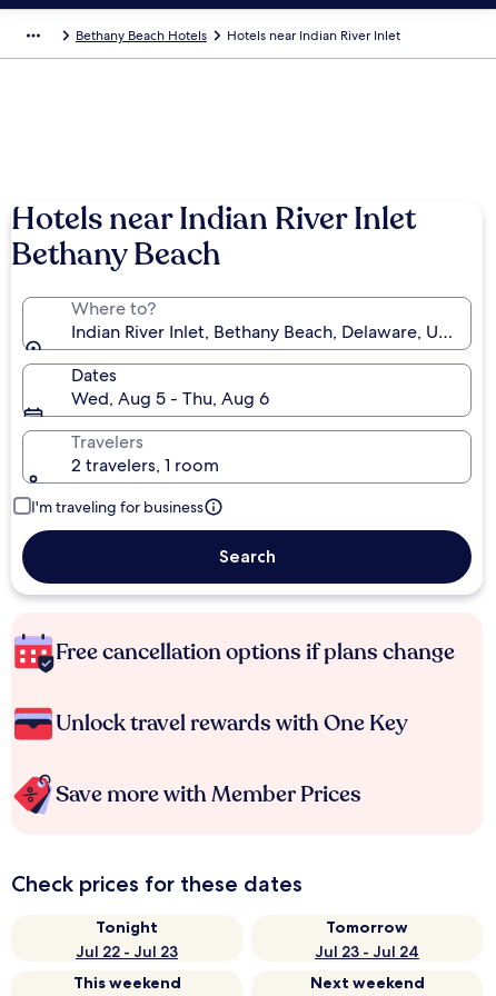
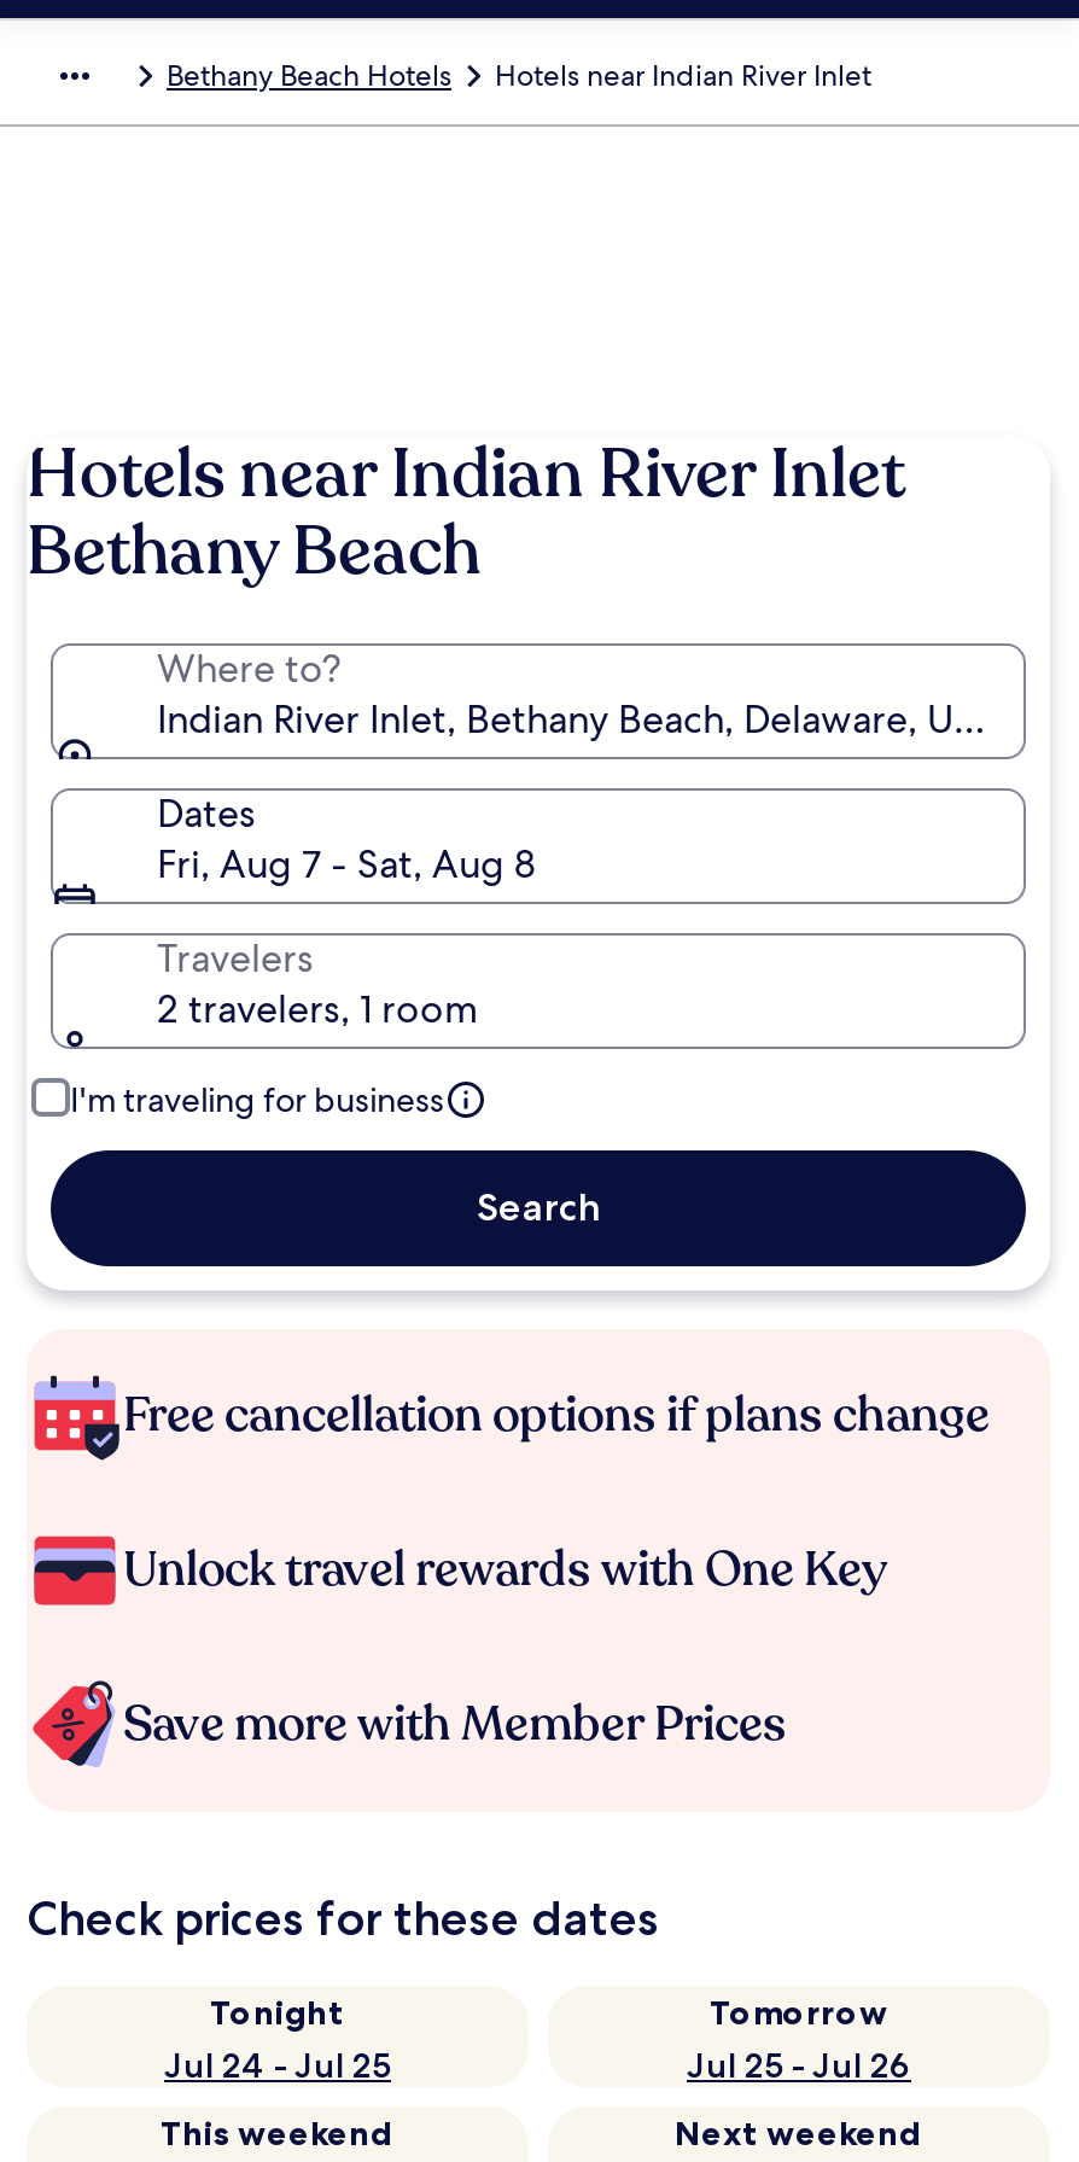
[71,387,269,410] Wed, Aug 5 - Thu, Aug 6 -> [157,839,536,890] Fri, Aug 7 - Sat, Aug 8
[76,942,178,962] Jul 22 - Jul 23 -> [164,2044,391,2087] Jul 24 - Jul 25
[315,942,419,962] Jul 23 - Jul 24 -> [687,2044,911,2087] Jul 25 - Jul 26

